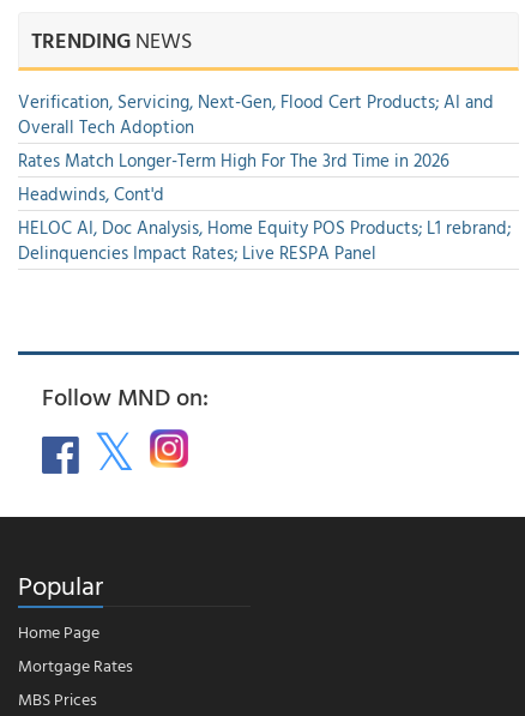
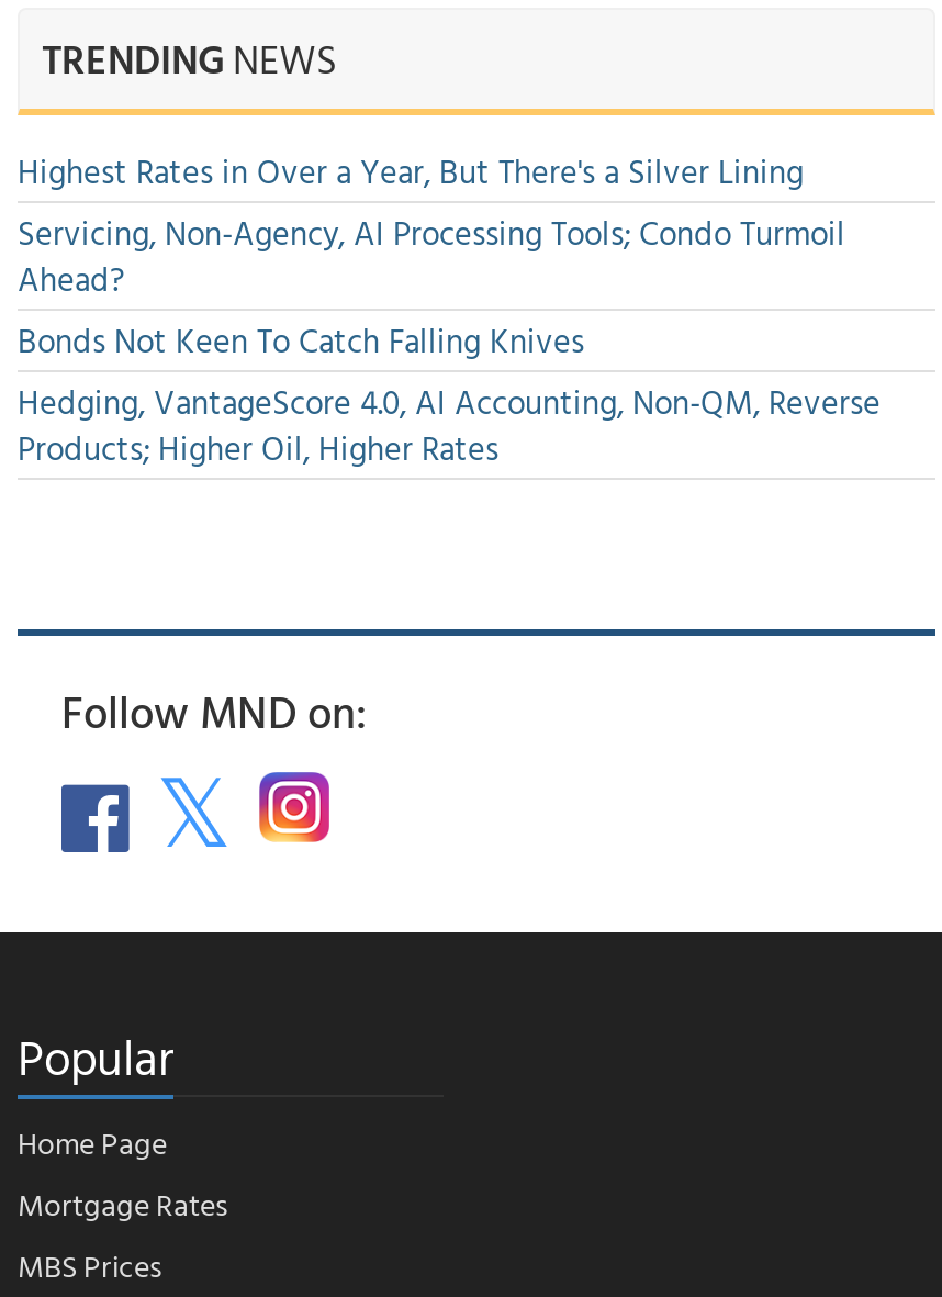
[18,88,511,266] Verification, Servicing, Next-Gen, Flood Cert Products; AI and | Overall Tech Adoption | Rates Match Longer-Term High For The 3rd Time in 2026 | Headwinds, Cont'd | HELOC AI, Doc Analysis, Home Equity POS Products; L1 rebrand; | Delinquencies Impact Rates; Live RESPA Panel -> [18,146,881,474] Highest Rates in Over a Year, But There's a Silver Lining | Servicing, Non-Agency, AI Processing Tools; Condo Turmoil | Ahead? | Bonds Not Keen To Catch Falling Knives | Hedging, VantageScore 4.0, AI Accounting, Non-QM, Reverse | Products; Higher Oil, Higher Rates

